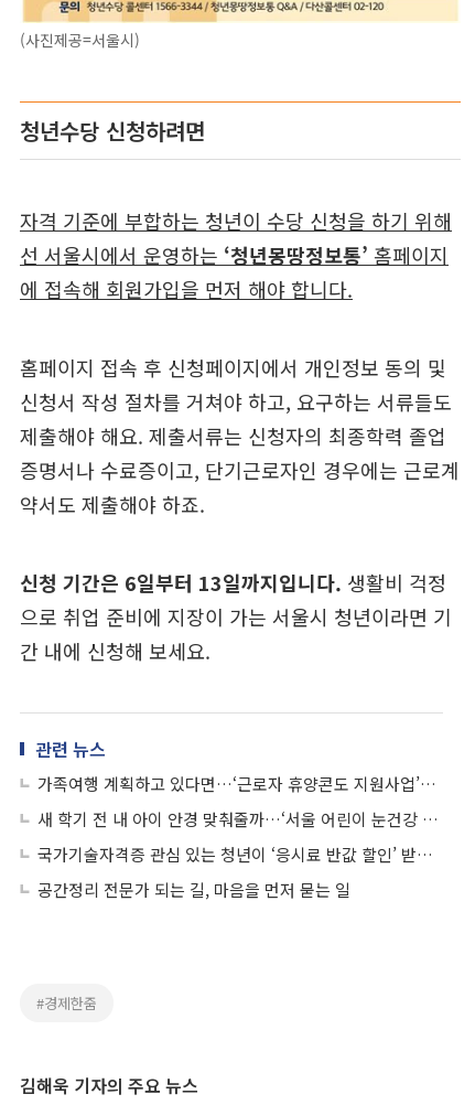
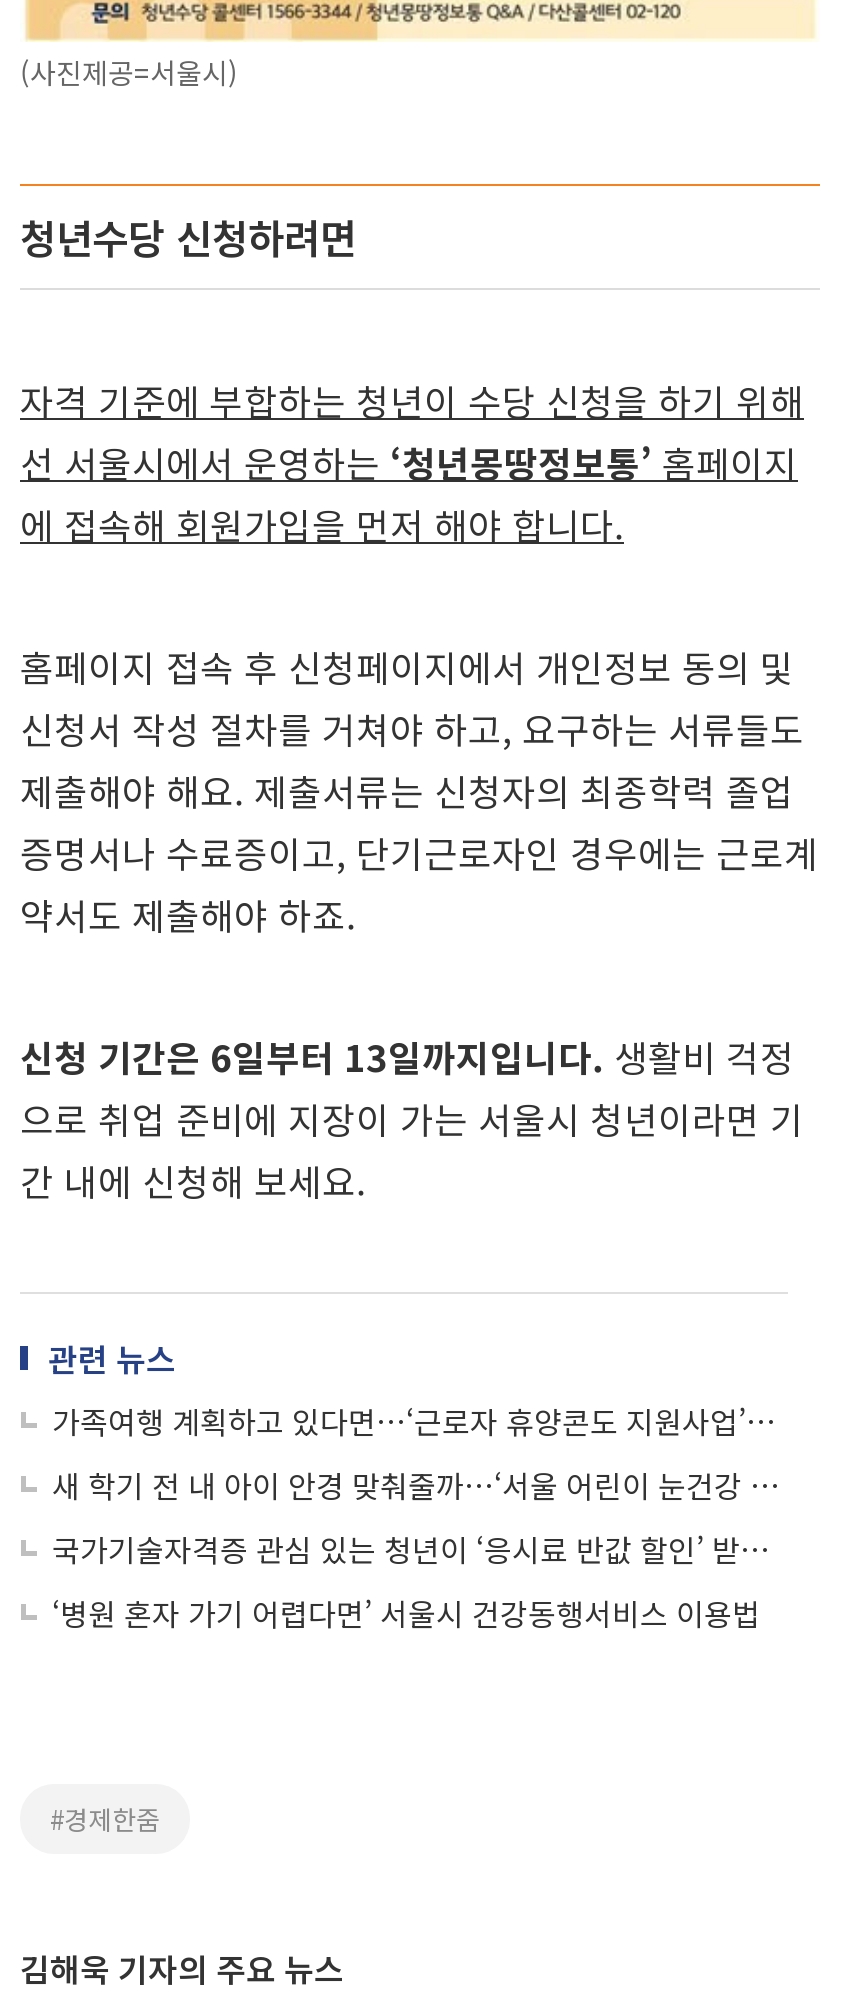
[37,877,350,901] 공간정리 전문가 되는 길, 마음을 먼저 묻는 일 -> [52,1591,760,1633] ‘병원 혼자 가기 어렵다면’ 서울시 건강동행서비스 이용법

